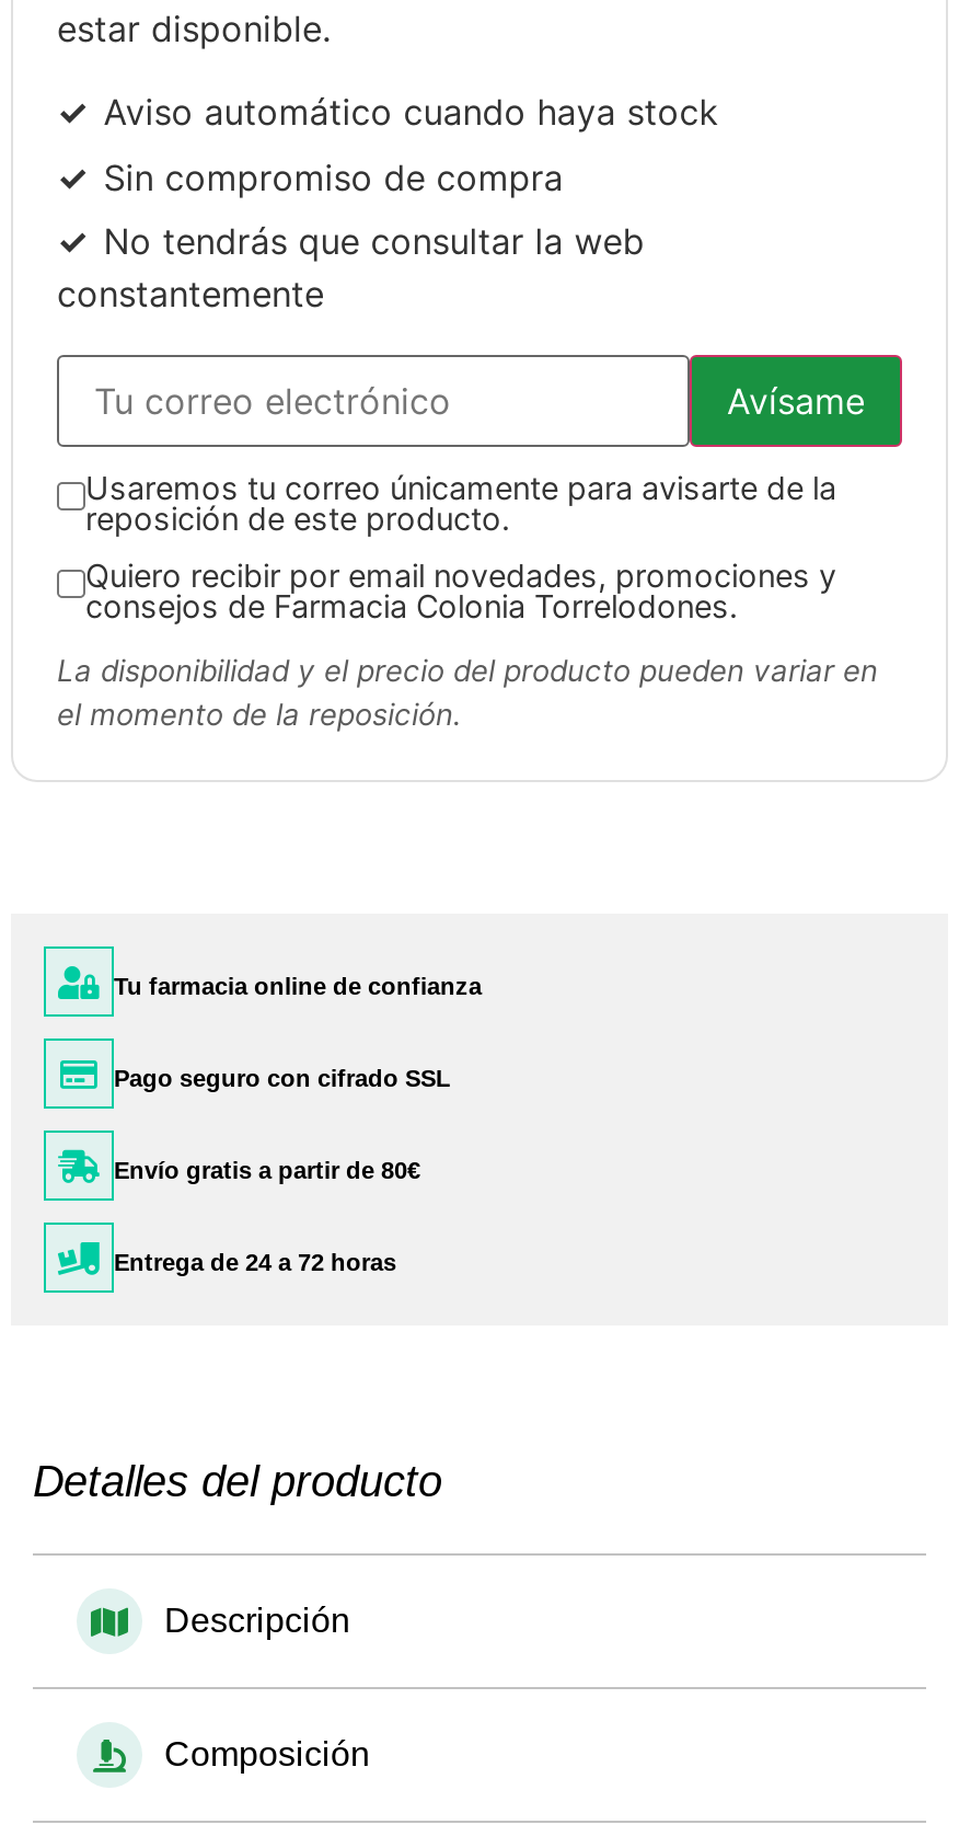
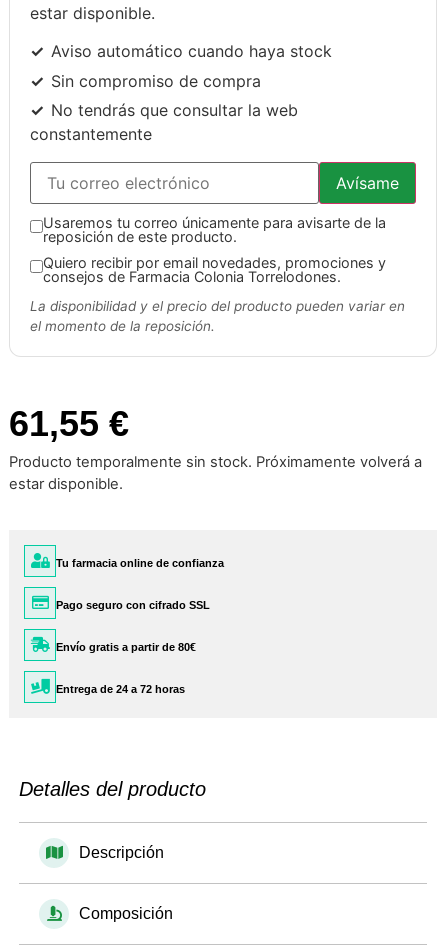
none -> [9,403,422,493] 61,55 € | Producto temporalmente sin stock. Próximamente volverá a | estar disponible.

